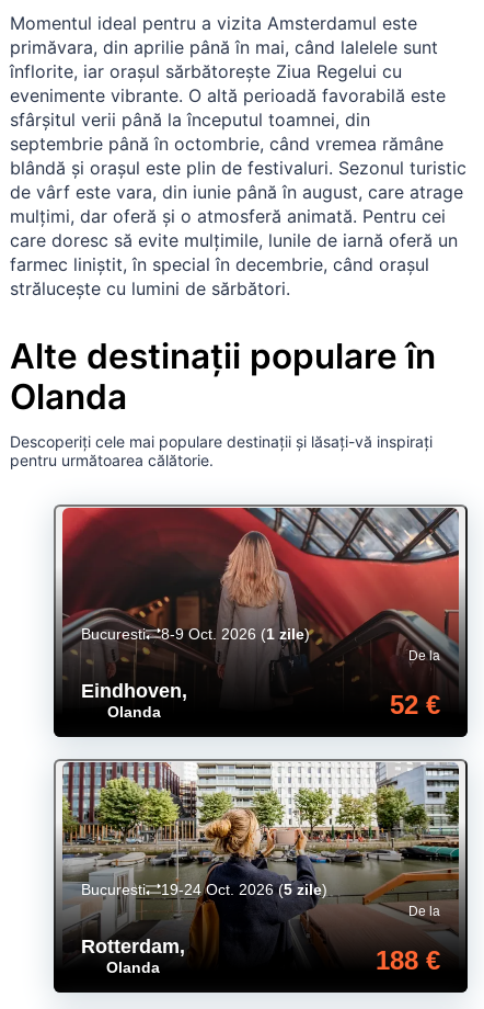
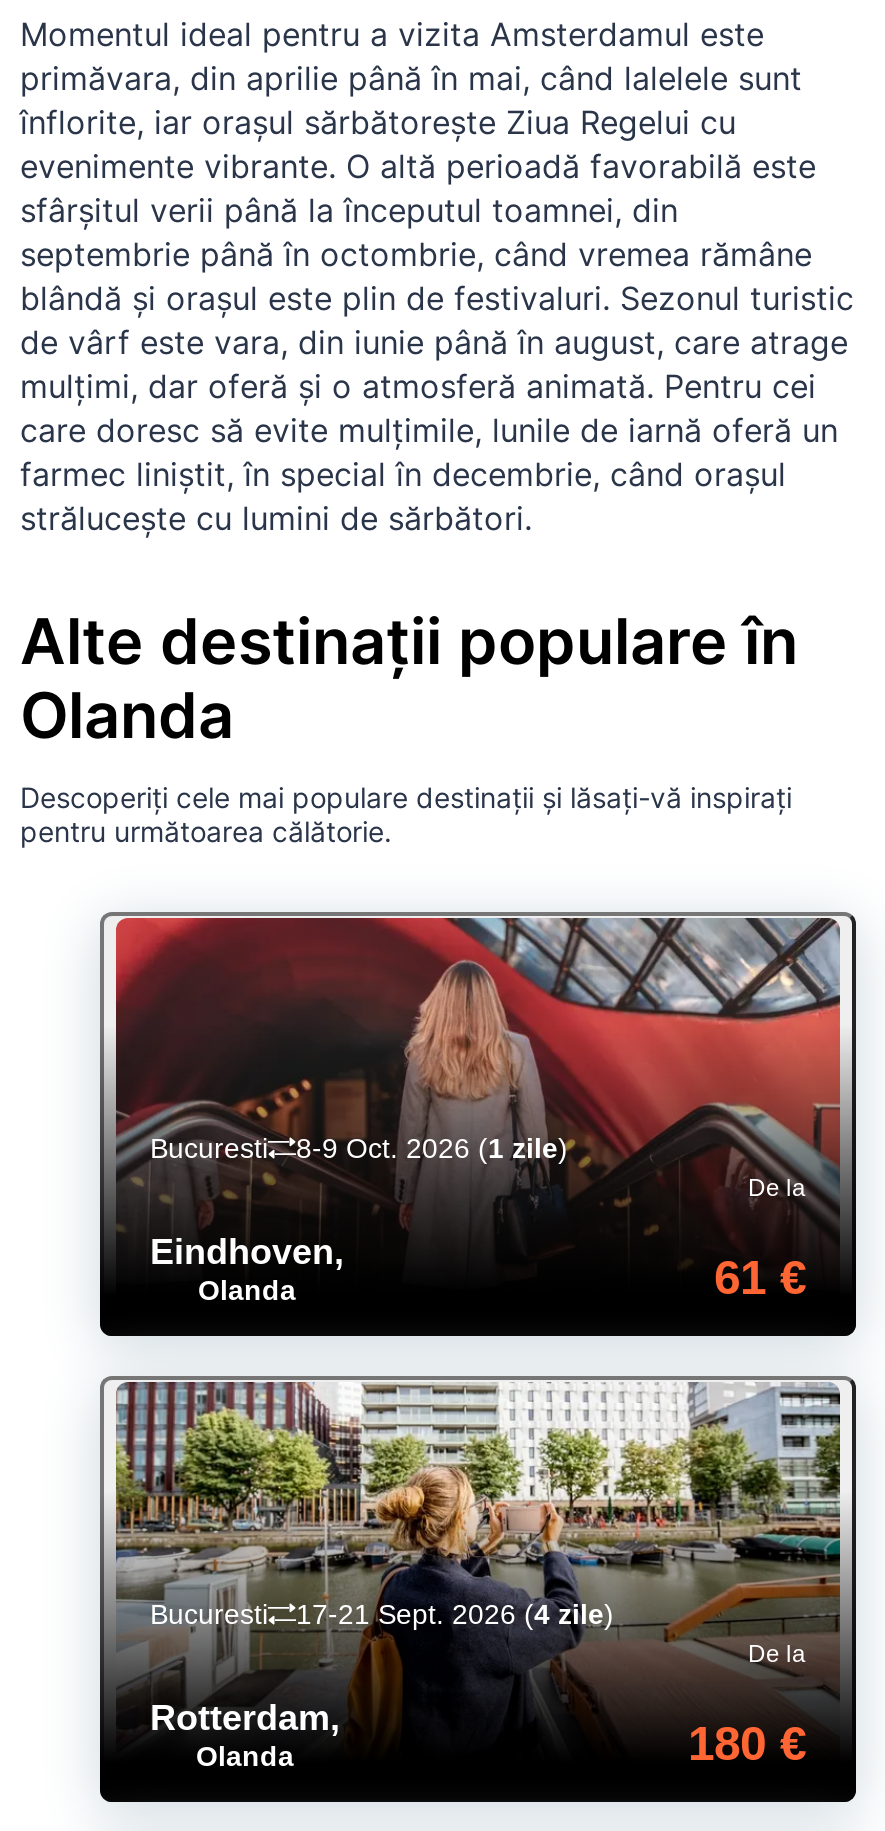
[390,690,440,720] 52 € -> [714,1251,806,1305] 61 €
[81,881,327,899] Bucuresti 19-24 Oct. 2026 (5 zile) -> [150,1599,614,1631] Bucuresti 17-21 Sept. 2026 (4 zile)
[376,946,440,975] 188 € -> [688,1717,806,1771] 180 €

